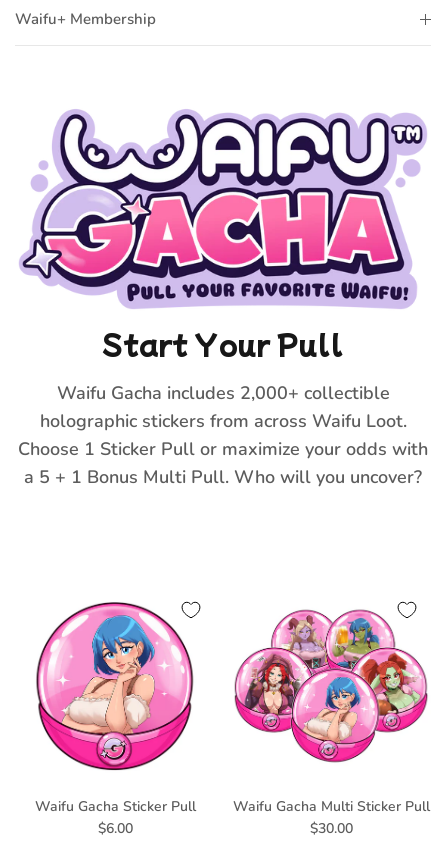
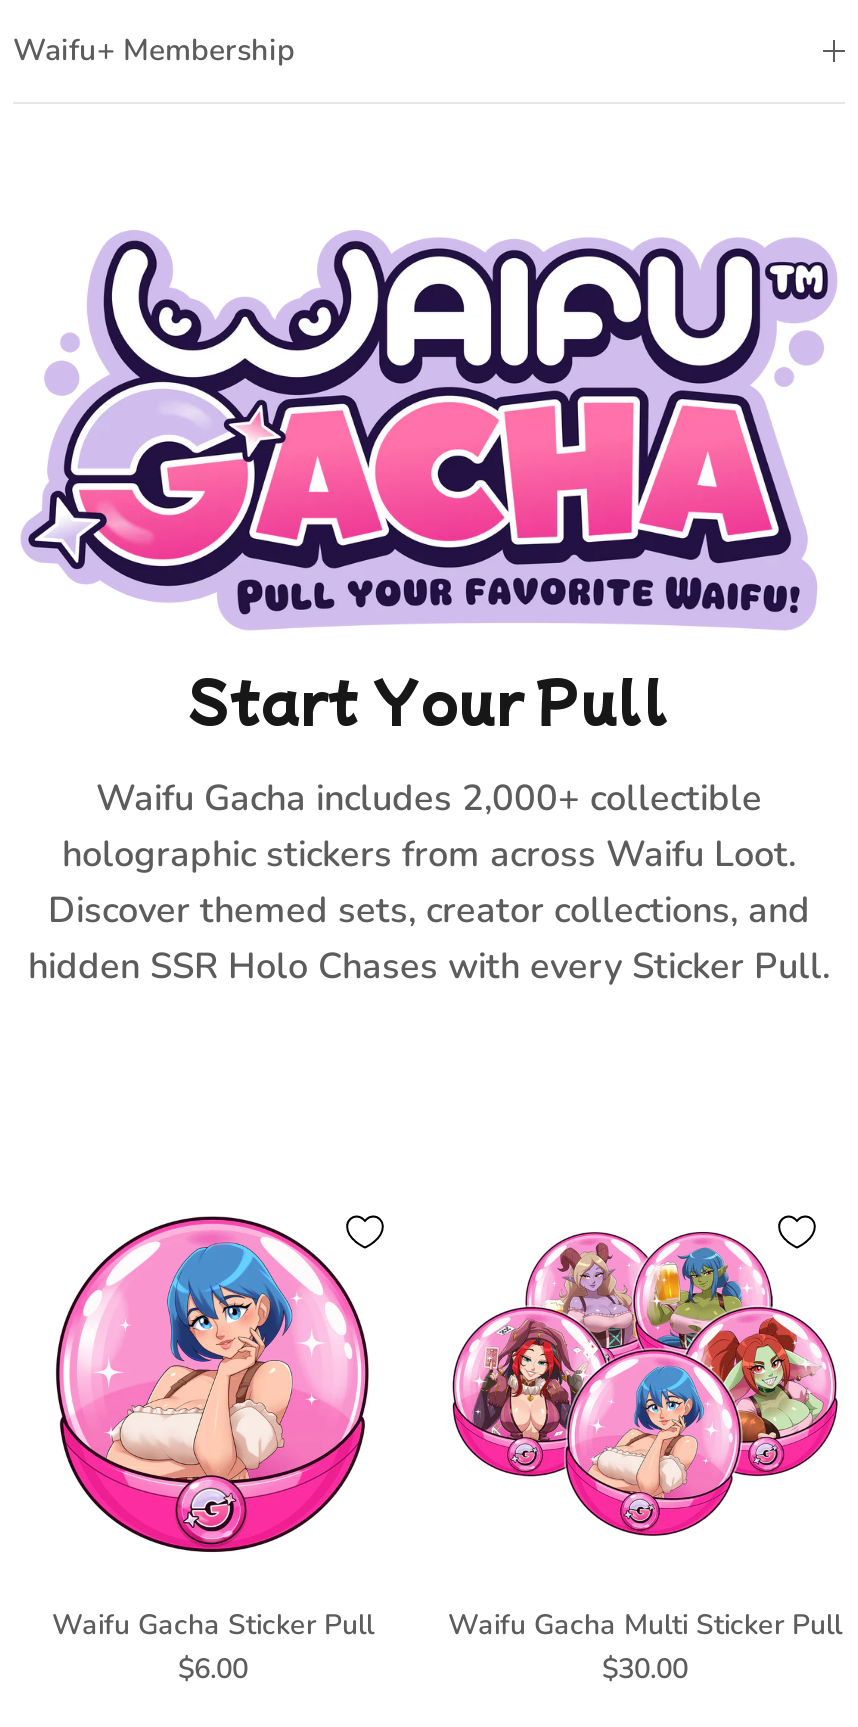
[18,436,428,488] Choose 1 Sticker Pull or maximize your odds with | a 5 + 1 Bonus Multi Pull. Who will you uncover? -> [28,886,830,990] Discover themed sets, creator collections, and | hidden SSR Holo Chases with every Sticker Pull.

